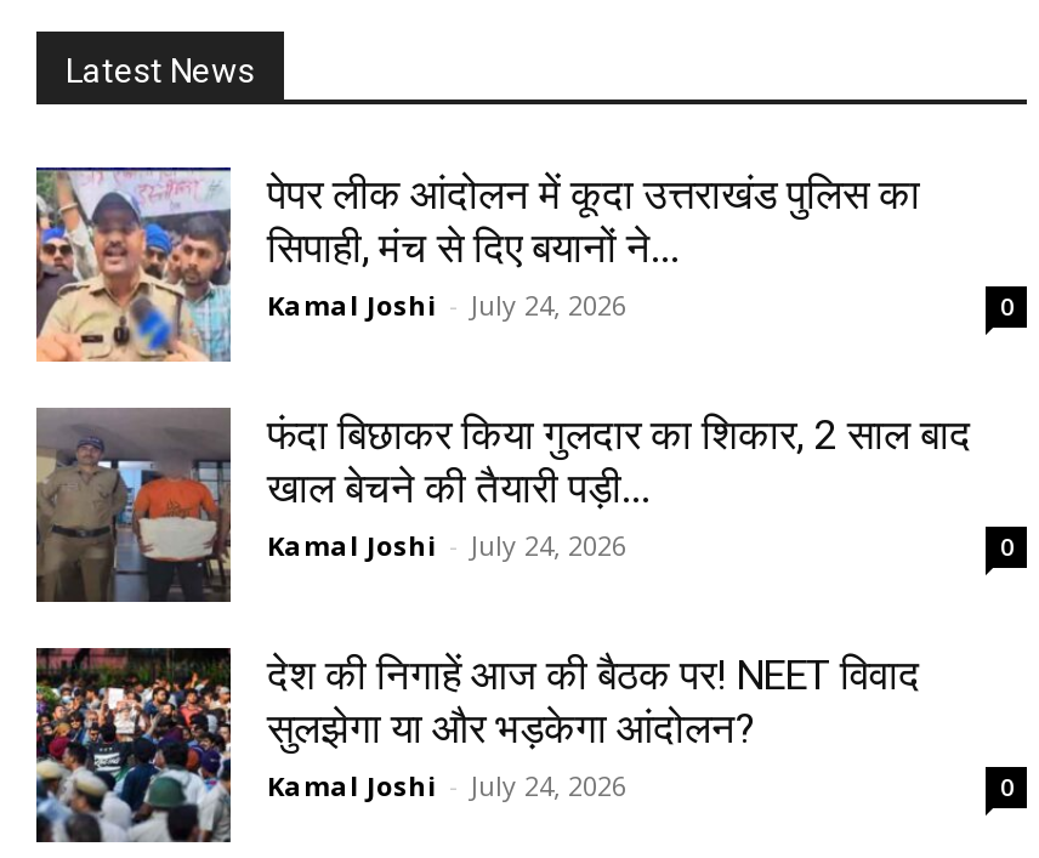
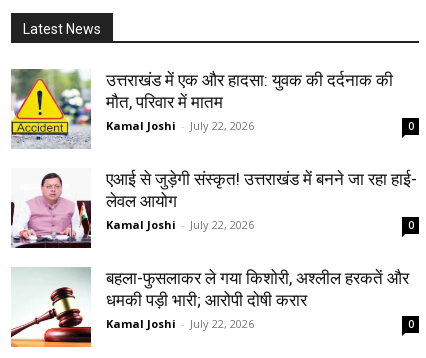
[34,165,920,362] [image] | पेपर लीक आंदोलन में कूदा उत्तराखंड पुलिस का | सिपाही, मंच से दिए बयानों ने... | Kamal Joshi - July 24, 2026 -> [10,68,393,149] [image] | उत्तराखंड में एक और हादसा: युवक की दर्दनाक की | मौत, परिवार में मातम | Kamal Joshi - July 22, 2026
[34,405,971,604] [image] | फंदा बिछाकर किया गुलदार का शिकार, 2 साल बाद | खाल बेचने की तैयारी पड़ी... | Kamal Joshi - July 24, 2026 -> [11,168,417,249] [image] | एआई से जुड़ेगी संस्कृत! उत्तराखंड में बनने जा रहा हाई- | लेवल आयोग | Kamal Joshi - July 22, 2026
[34,646,920,845] [image] | देश की निगाहें आज की बैठक पर! NEET विवाद | सुलझेगा या और भड़केगा आंदोलन? | Kamal Joshi - July 24, 2026 -> [10,267,409,348] [image] | बहला-फुसलाकर ले गया किशोरी, अश्लील हरकतें और | धमकी पड़ी भारी; आरोपी दोषी करार | Kamal Joshi - July 22, 2026

